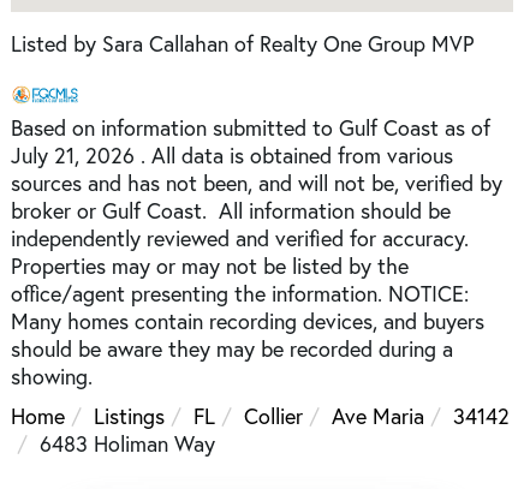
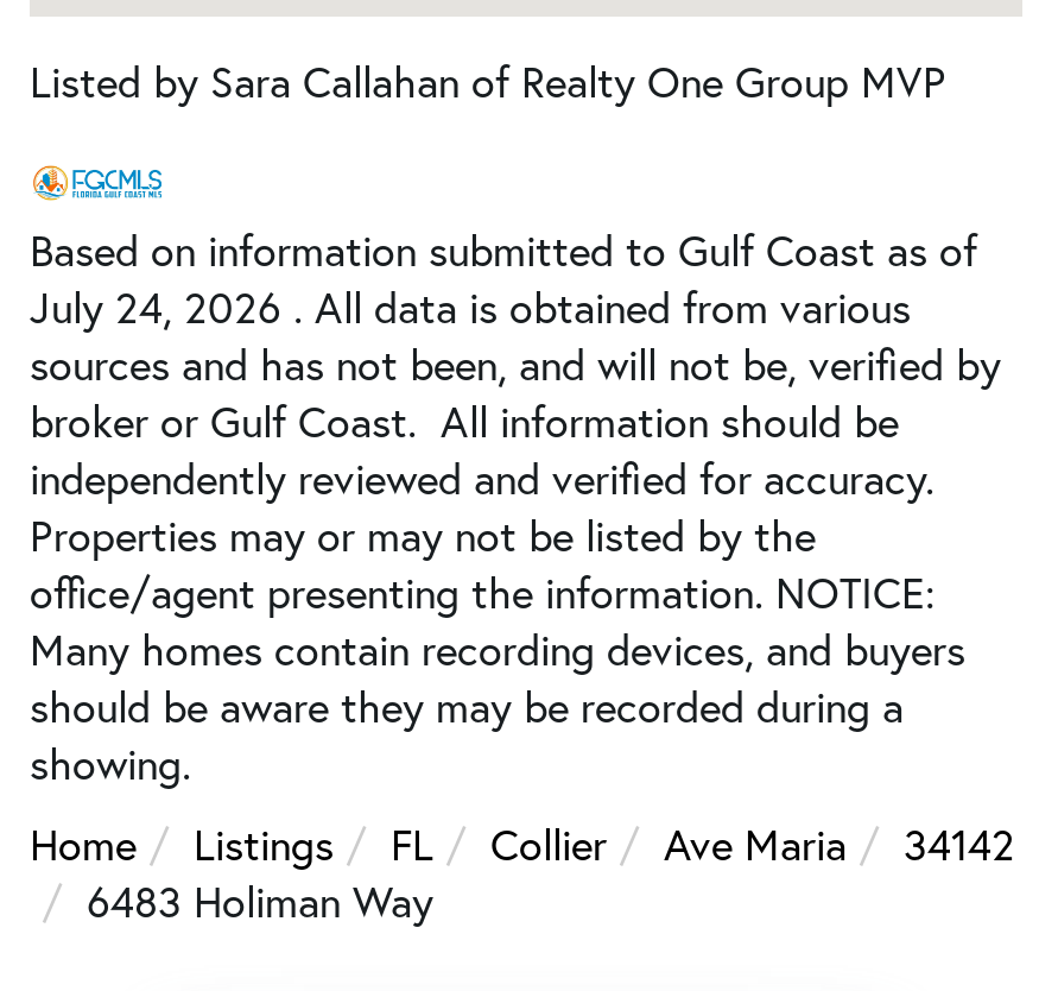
[11,142,453,169] July 21, 2026 . All data is obtained from various -> [30,278,911,335] July 24, 2026 . All data is obtained from various

